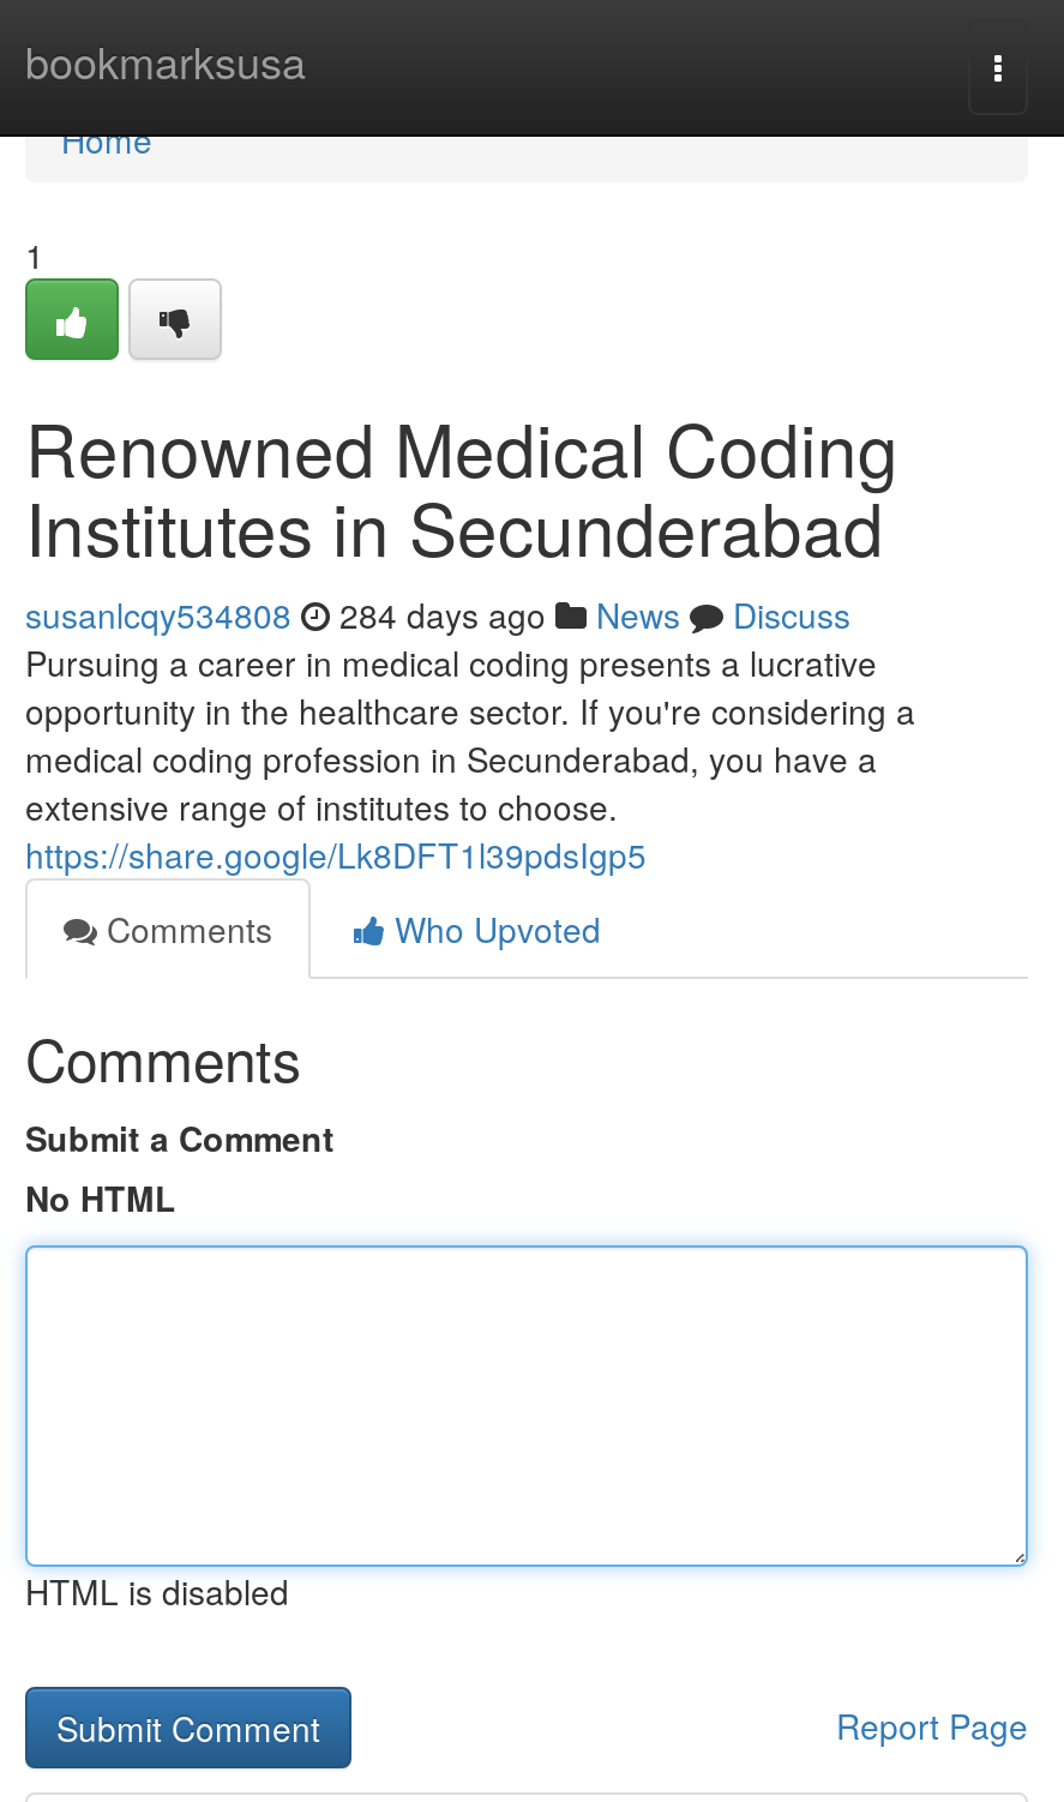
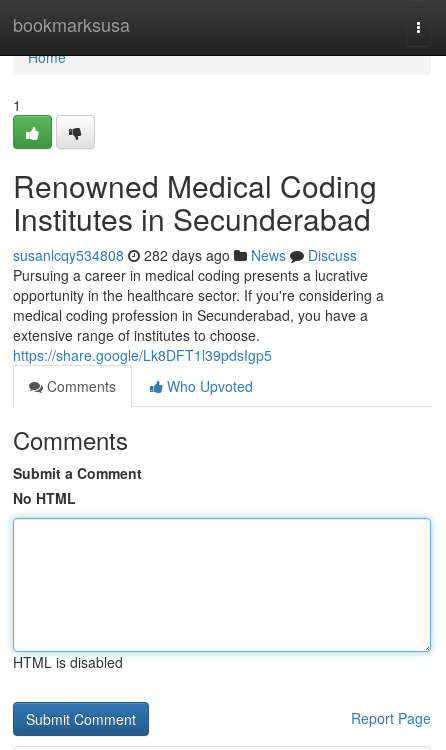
[25,590,850,638] susanlcqy534808 284 days ago News Discuss -> [13,245,357,265] susanlcqy534808 282 days ago News Discuss

